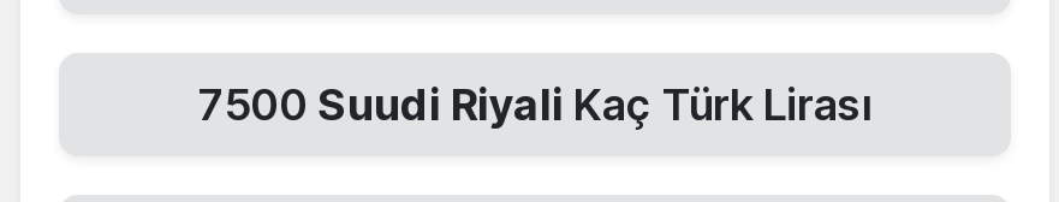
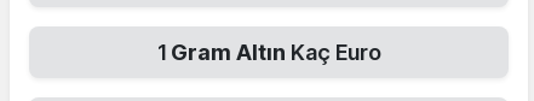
[198,79,871,130] 7500 Suudi Riyali Kaç Türk Lirası -> [157,40,381,65] 1 Gram Altın Kaç Euro

